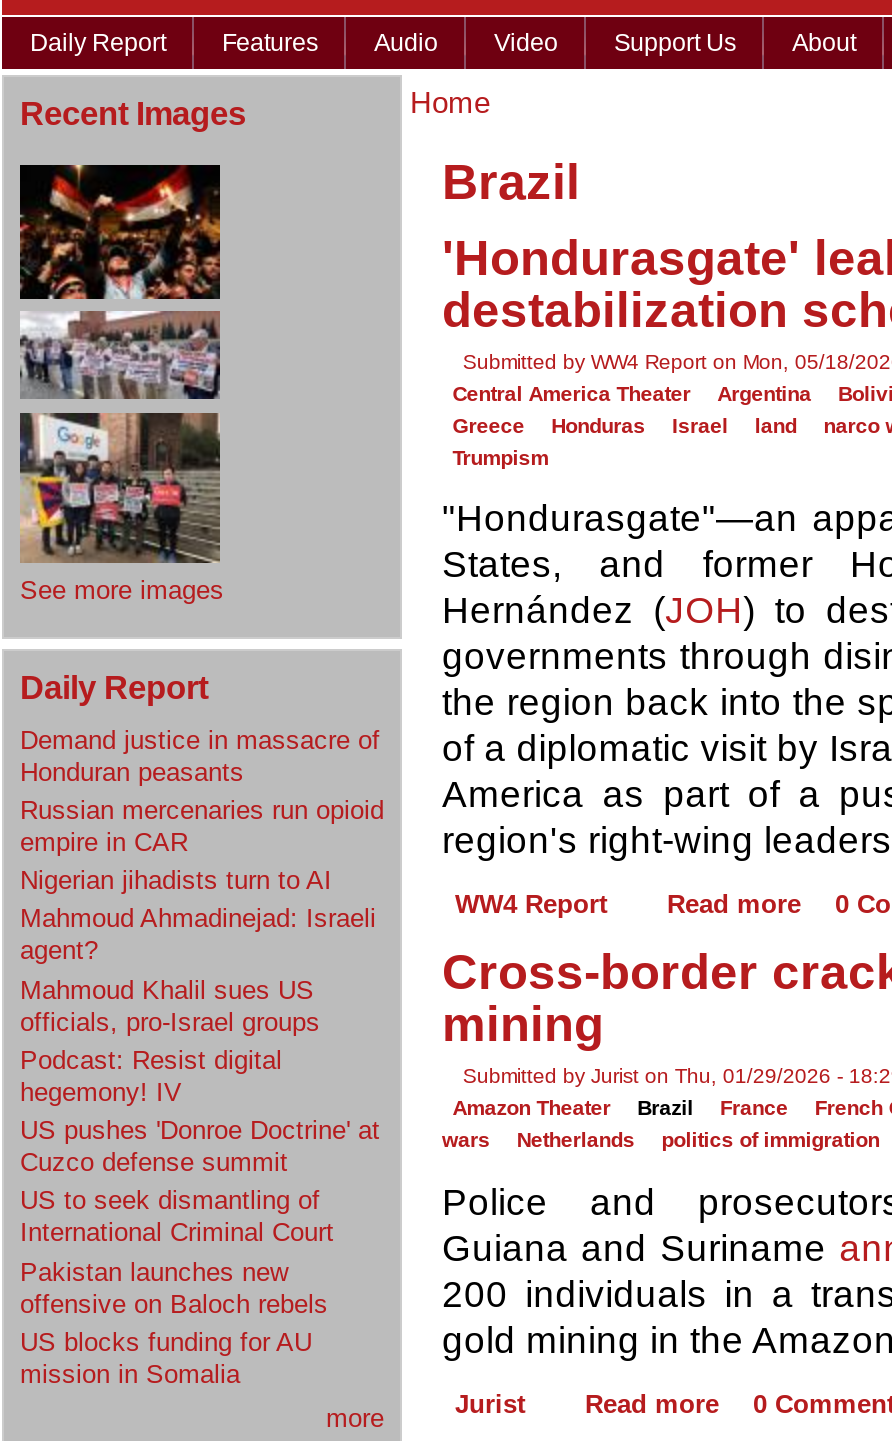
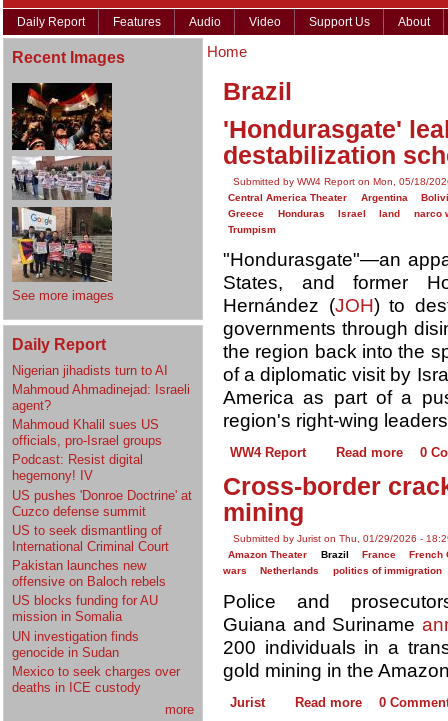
[20,724,384,857] Demand justice in massacre of | Honduran peasants | Russian mercenaries run opioid | empire in CAR -> none
moved [20,865,380,1389] -> [12,363,192,624]: Nigerian jihadists turn to AI | Mahmoud Ahmadinejad: Israeli | agent? | ... | US blocks funding for AU | mission in Somalia
none -> [12,629,180,695] UN investigation finds | genocide in Sudan | Mexico to seek charges over | deaths in ICE custody

